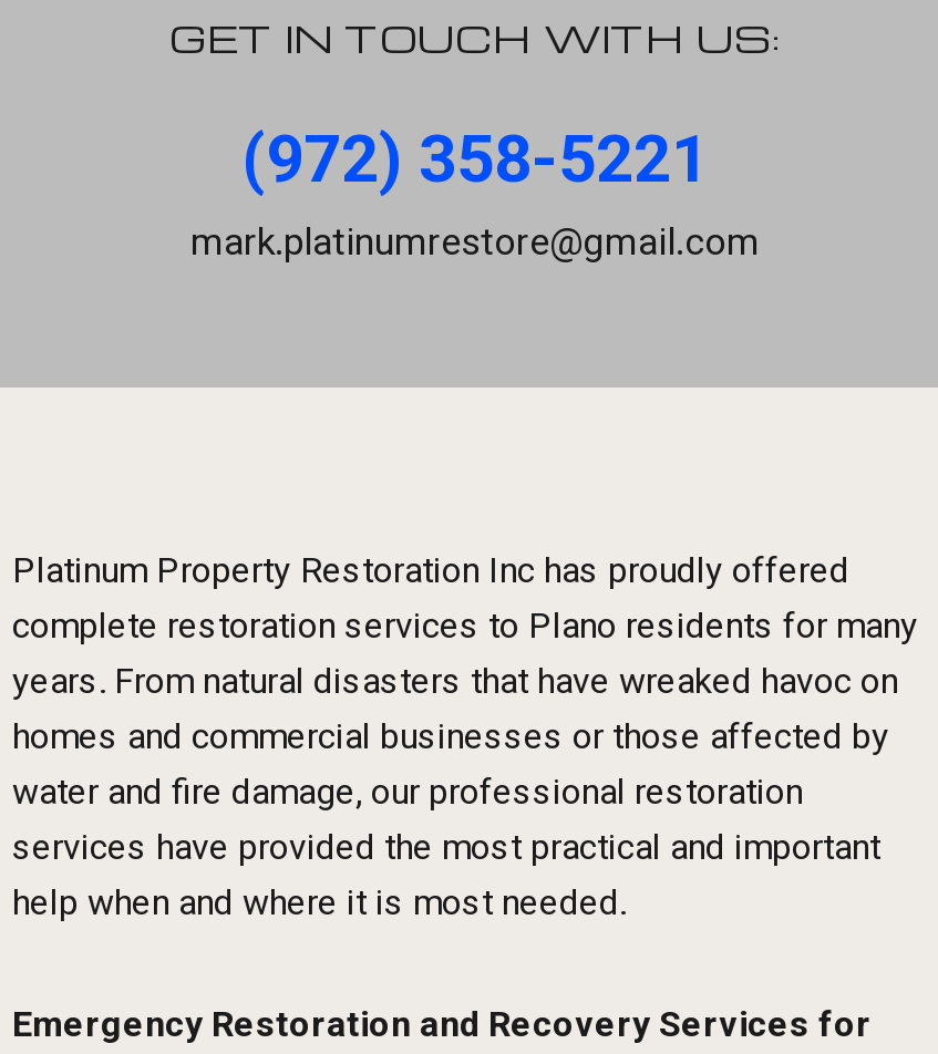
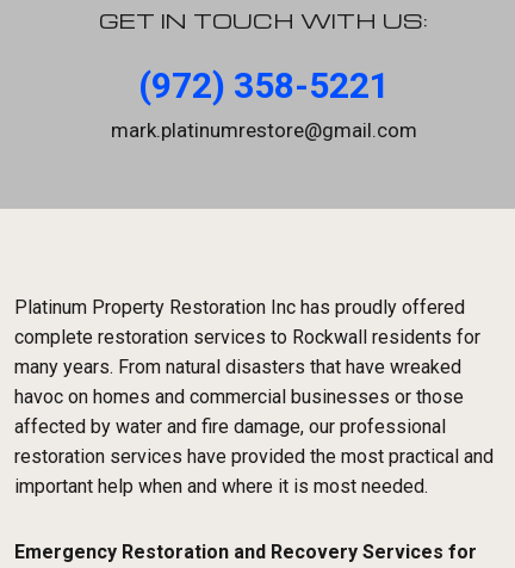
[12,604,918,923] complete restoration services to Plano residents for many | years. From natural disasters that have wreaked havoc on | homes and commercial businesses or those affected by | water and fire damage, our professional restoration | services have provided the most practical and important | help when and where it is most needed. -> [14,326,494,498] complete restoration services to Rockwall residents for | many years. From natural disasters that have wreaked | havoc on homes and commercial businesses or those | affected by water and fire damage, our professional | restoration services have provided the most practical and | important help when and where it is most needed.

